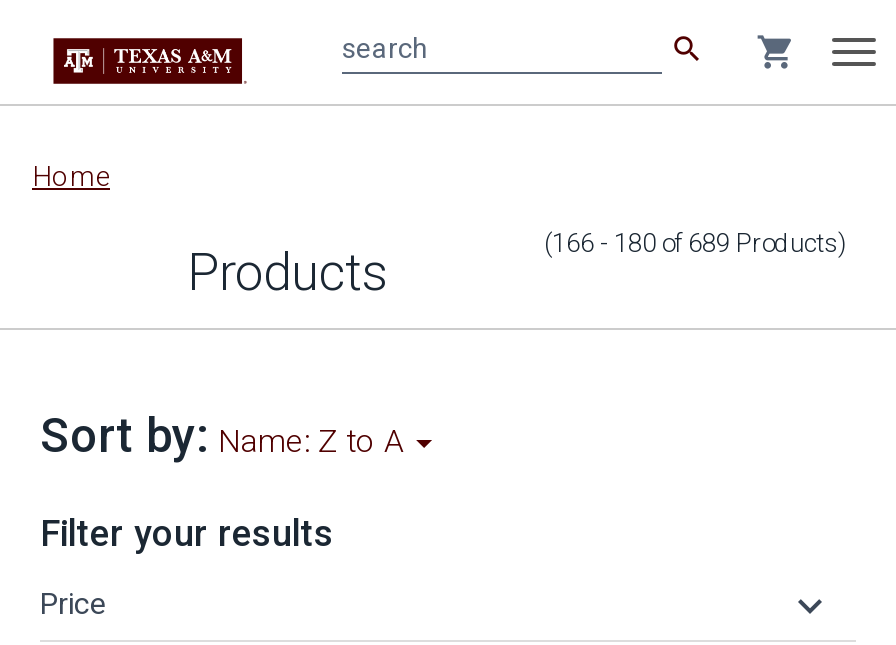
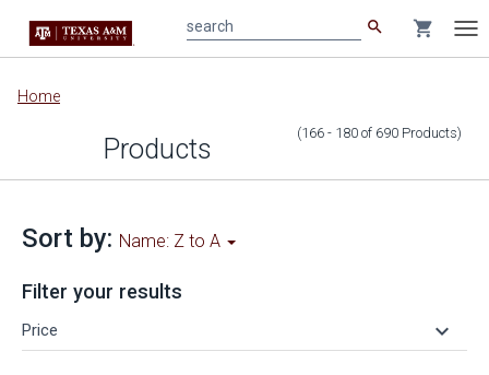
[544,228,846,258] (166 - 180 of 689 Products) -> [297,125,462,141] (166 - 180 of 690 Products)

